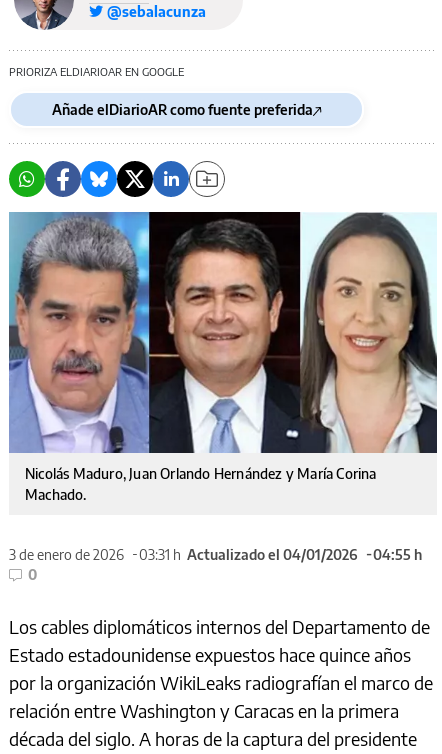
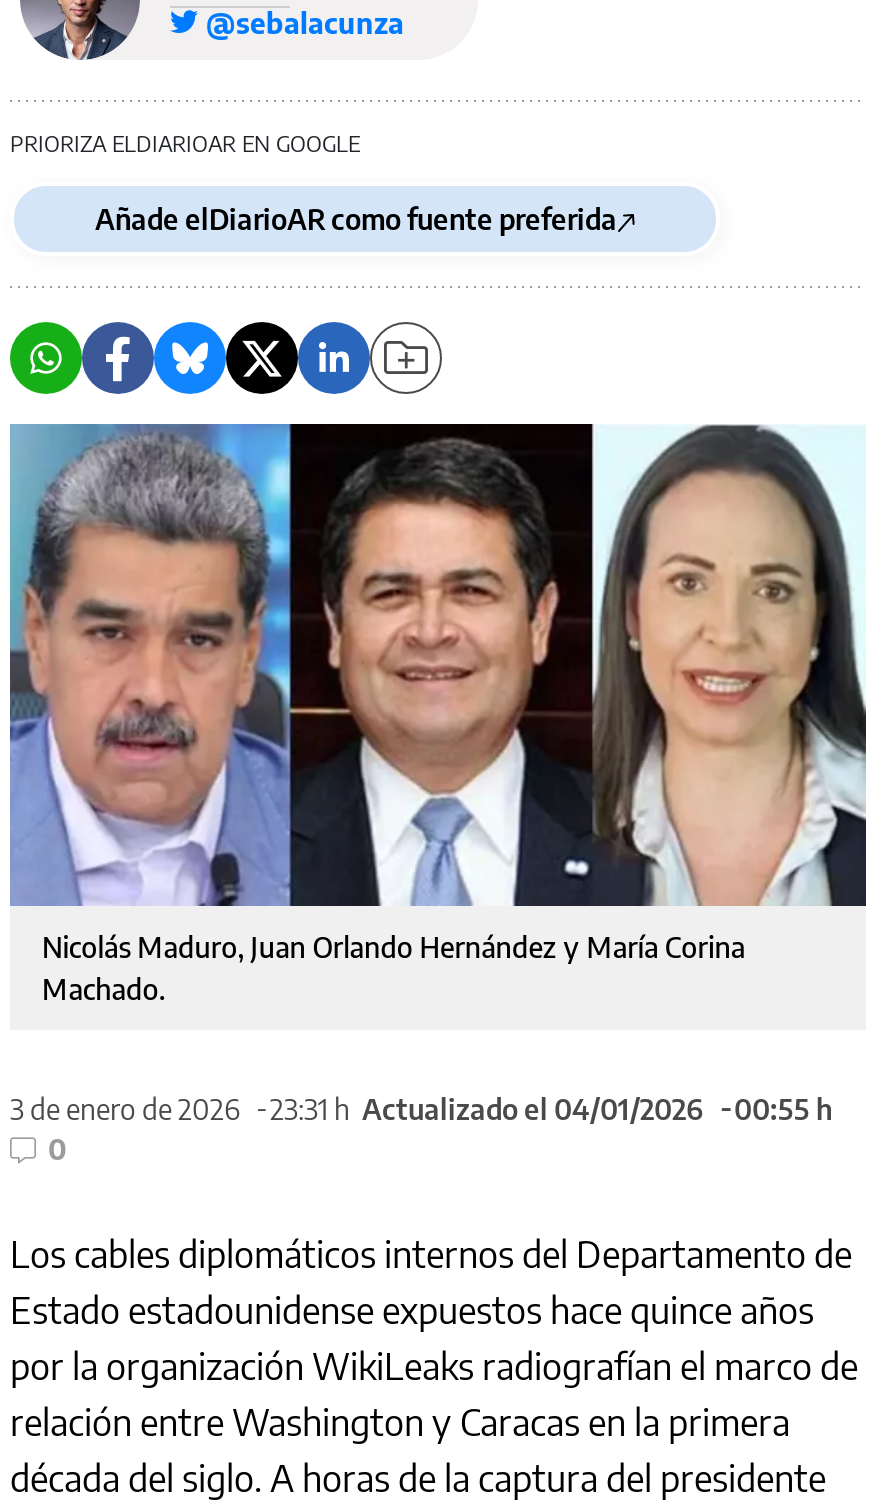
[139,546,358,563] 03:31 h Actualizado el 04/01/2026 -> [270,1092,704,1126] 23:31 h Actualizado el 04/01/2026
[373,546,422,563] 04:55 h -> [734,1092,832,1126] 00:55 h

